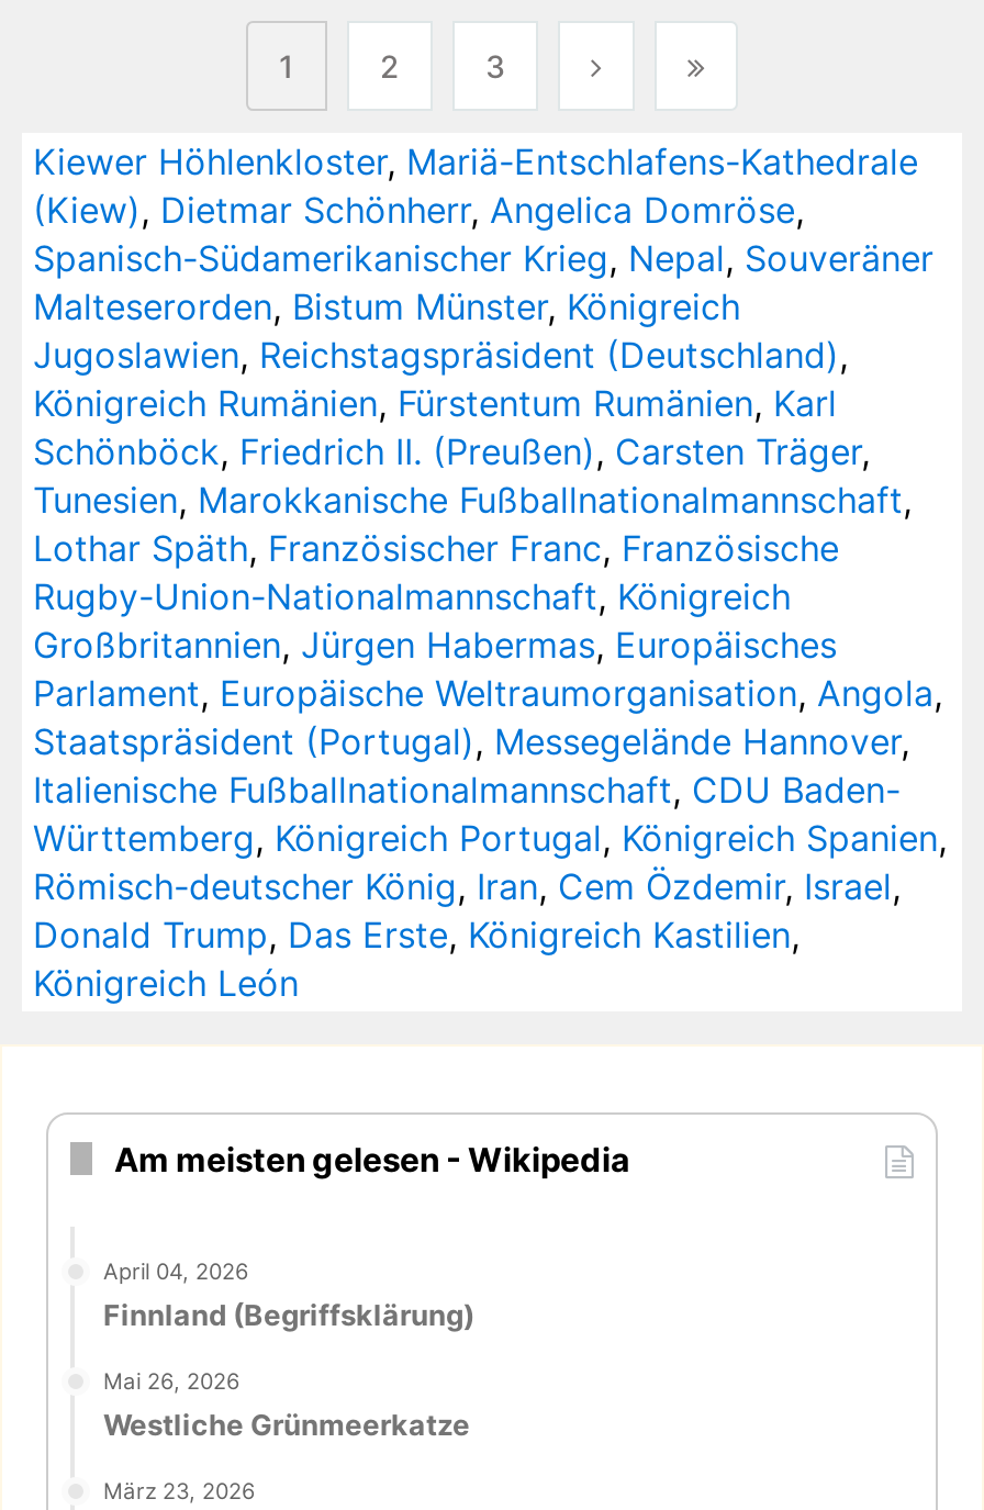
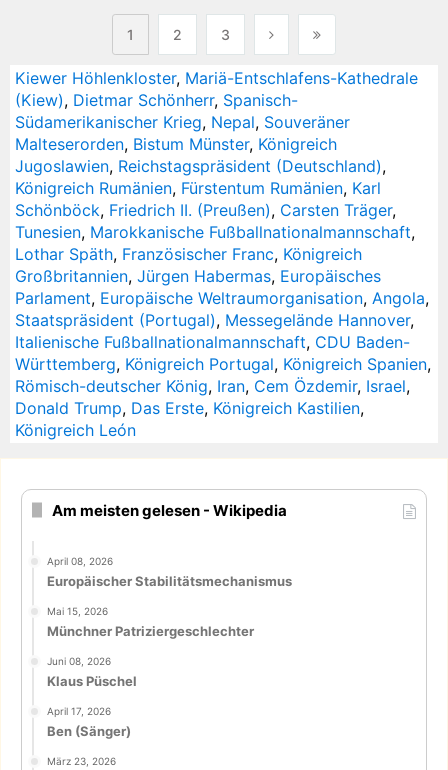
[33,188,933,280] (Kiew), Dietmar Schönherr, Angelica Domröse, | Spanisch-Südamerikanischer Krieg, Nepal, Souveräner -> [15,90,350,132] (Kiew), Dietmar Schönherr, Spanisch- | Südamerikanischer Krieg, Nepal, Souveräner
[33,526,839,618] Lothar Späth, Französischer Franc, Französische | Rugby-Union-Nationalmannschaft, Königreich -> [15,244,362,264] Lothar Späth, Französischer Franc, Königreich
moved [33,622,947,1180] -> [15,266,431,520]: Großbritannien, Jürgen Habermas, Europäisches | Parlament, Europäische Weltraumorganisation, Angola, | Staatspräsident (Portugal), Messegelände Hannover, | ... | Königreich León | Am meisten gelesen - Wikipedia
[103,1257,474,1441] April 04, 2026 | Finnland (Begriffsklärung) | Mai 26, 2026 | Westliche Grünmeerkatze -> [47,555,292,739] April 08, 2026 | Europäischer Stabilitätsmechanismus | Mai 15, 2026 | Münchner Patriziergeschlechter | Juni 08, 2026 | Klaus Püschel | April 17, 2026 | Ben (Sänger)

